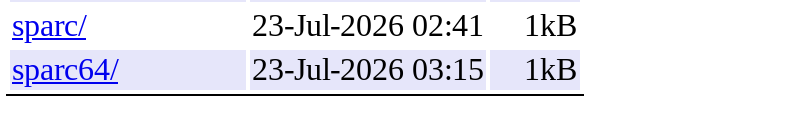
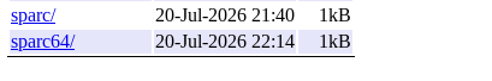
[252,8,578,42] 23-Jul-2026 02:41 1kB -> [155,5,351,25] 20-Jul-2026 21:40 1kB
[252,52,578,86] 23-Jul-2026 03:15 1kB -> [155,31,351,51] 20-Jul-2026 22:14 1kB

